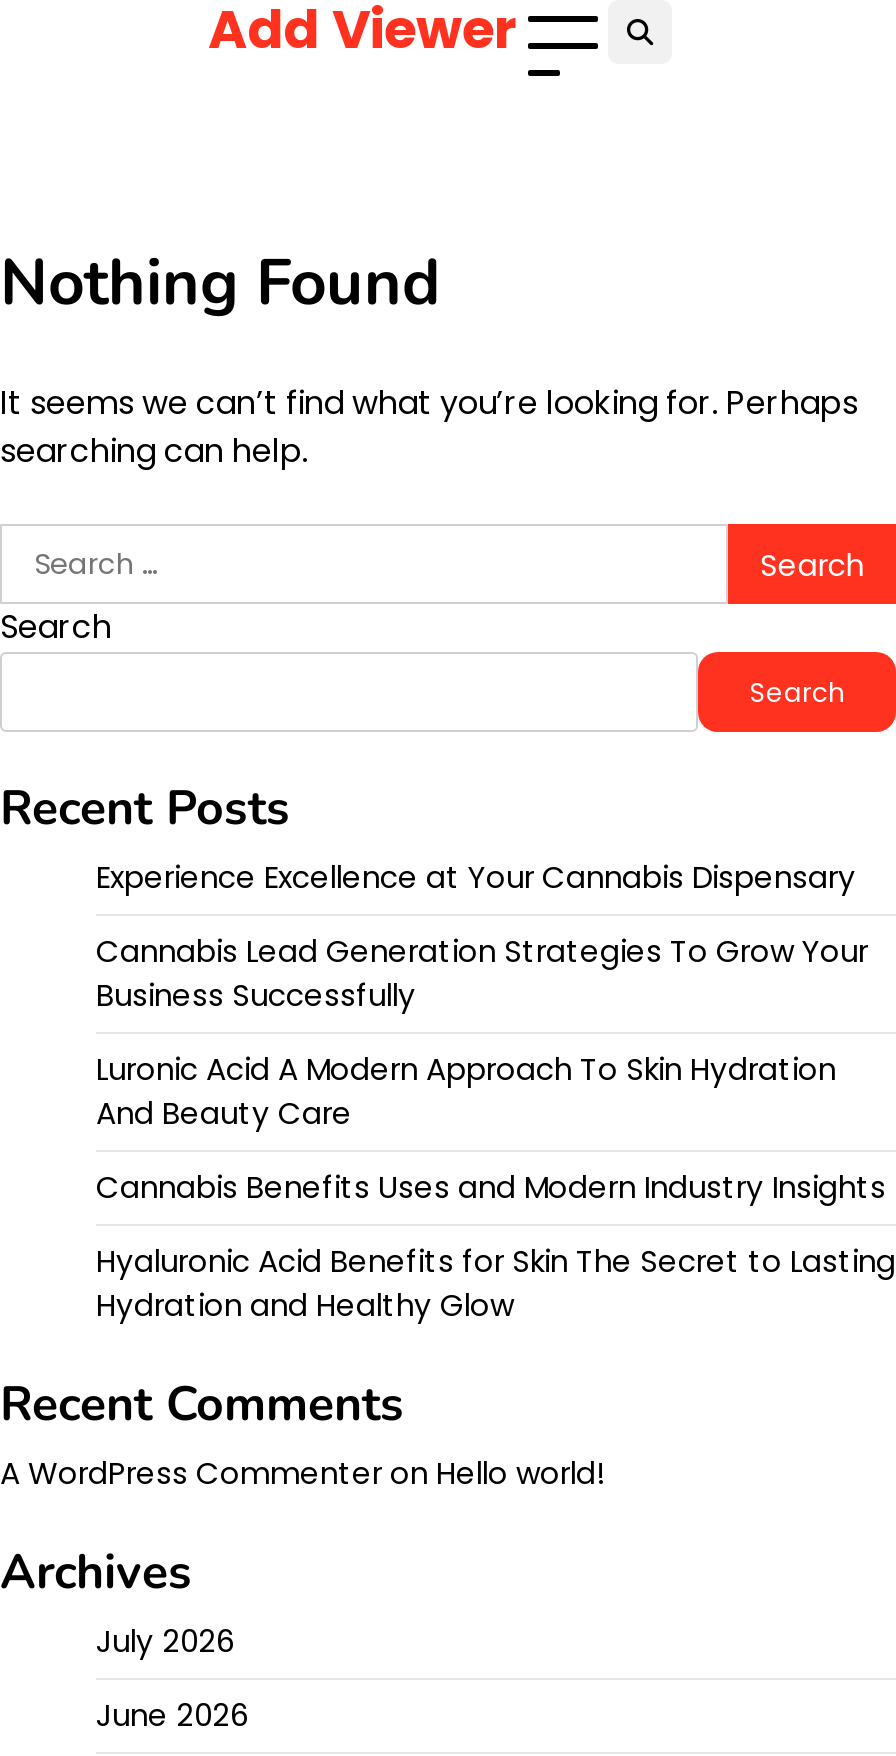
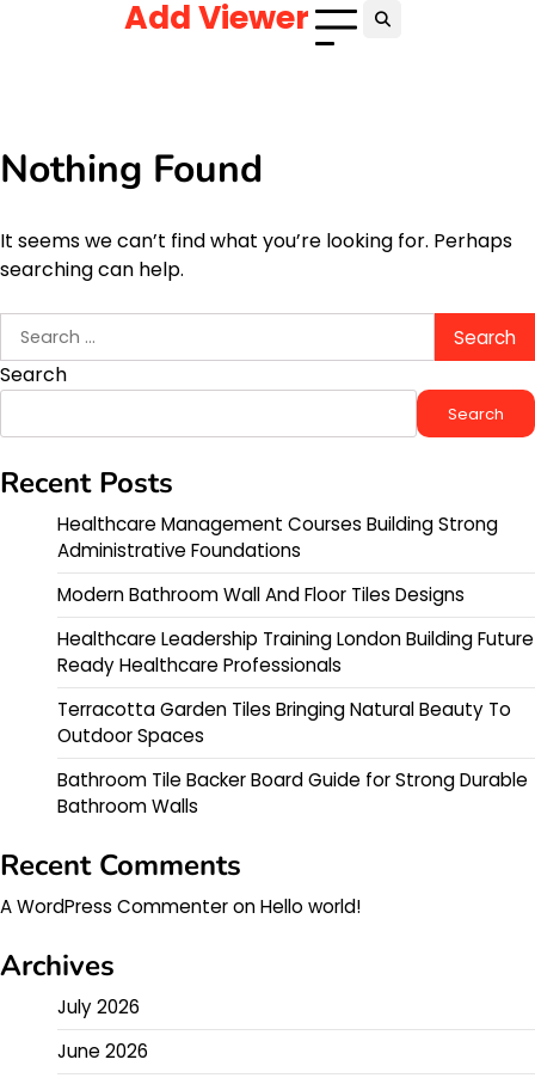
[96,857,856,899] Experience Excellence at Your Cannabis Dispensary -> [57,512,498,563] Healthcare Management Courses Building Strong | Administrative Foundations
[96,931,868,1017] Cannabis Lead Generation Strategies To Grow Your | Business Successfully -> [57,583,465,608] Modern Bathroom Wall And Floor Tiles Designs
[96,1049,836,1135] Luronic Acid A Modern Approach To Skin Hydration | And Beauty Care -> [57,627,534,678] Healthcare Leadership Training London Building Future | Ready Healthcare Professionals
[96,1167,886,1209] Cannabis Benefits Uses and Modern Industry Insights -> [57,697,511,749] Terracotta Garden Tiles Bringing Natural Beauty To | Outdoor Spaces
[96,1241,896,1327] Hyaluronic Acid Benefits for Skin The Secret to Lasting | Hydration and Healthy Glow -> [57,768,528,819] Bathroom Tile Backer Board Guide for Strong Durable | Bathroom Walls

